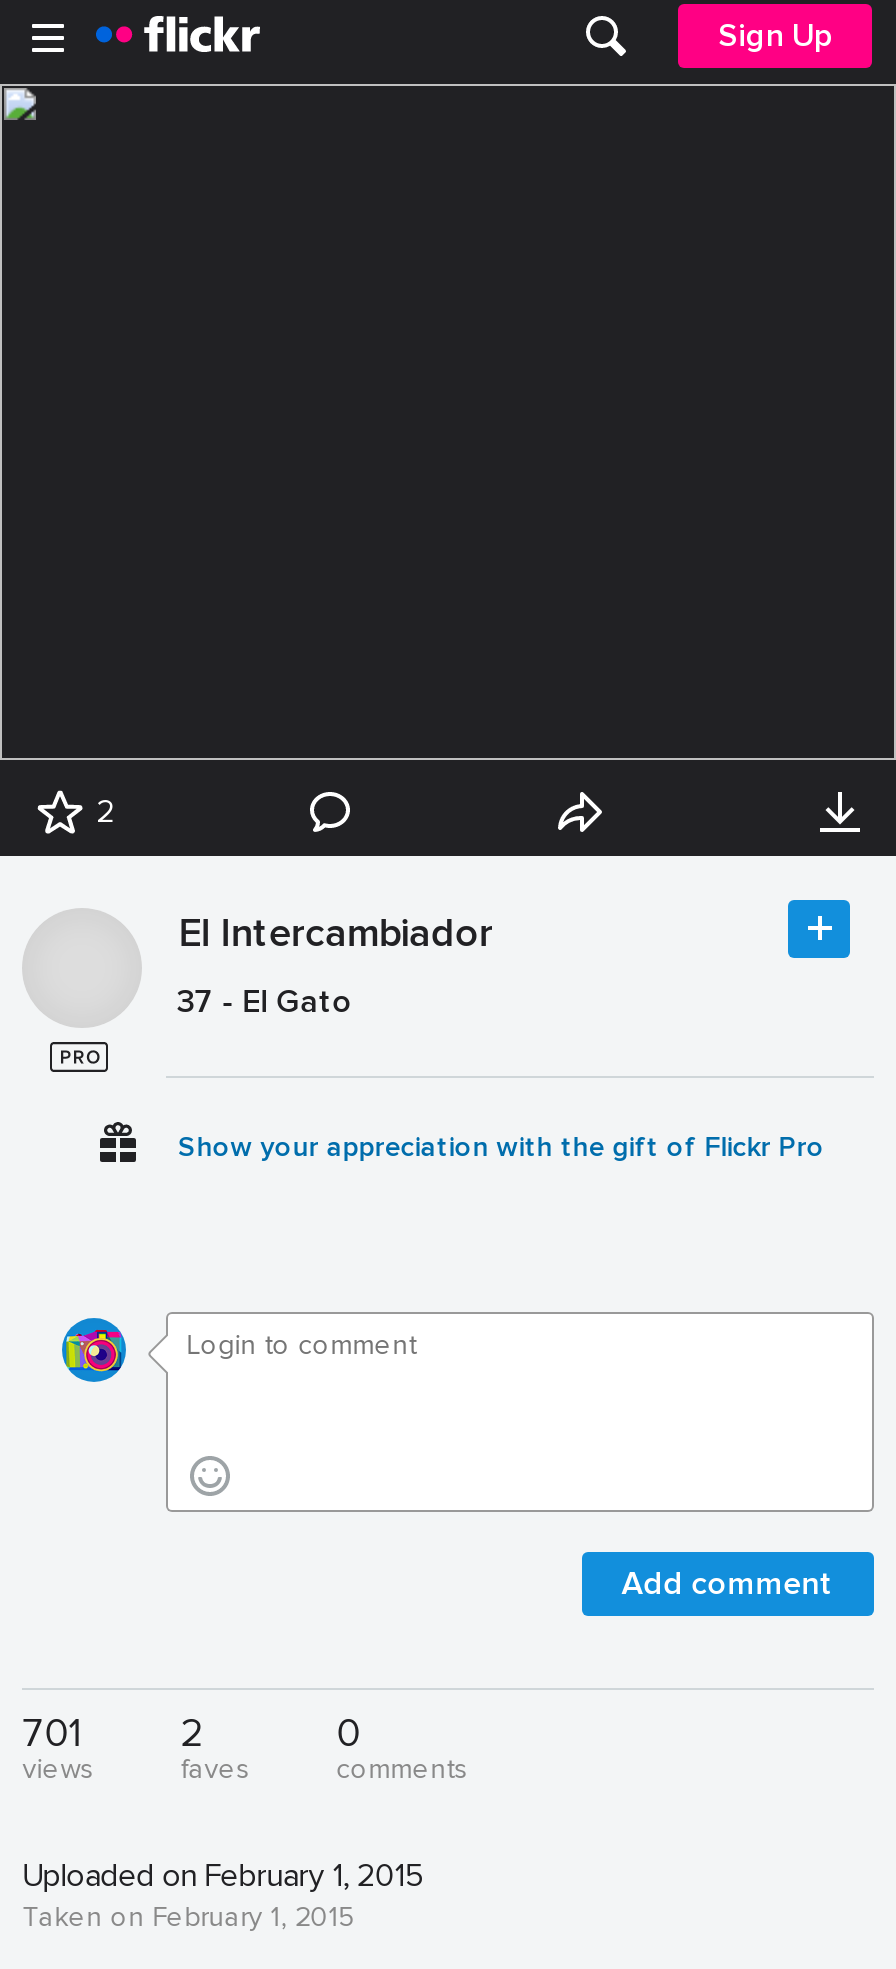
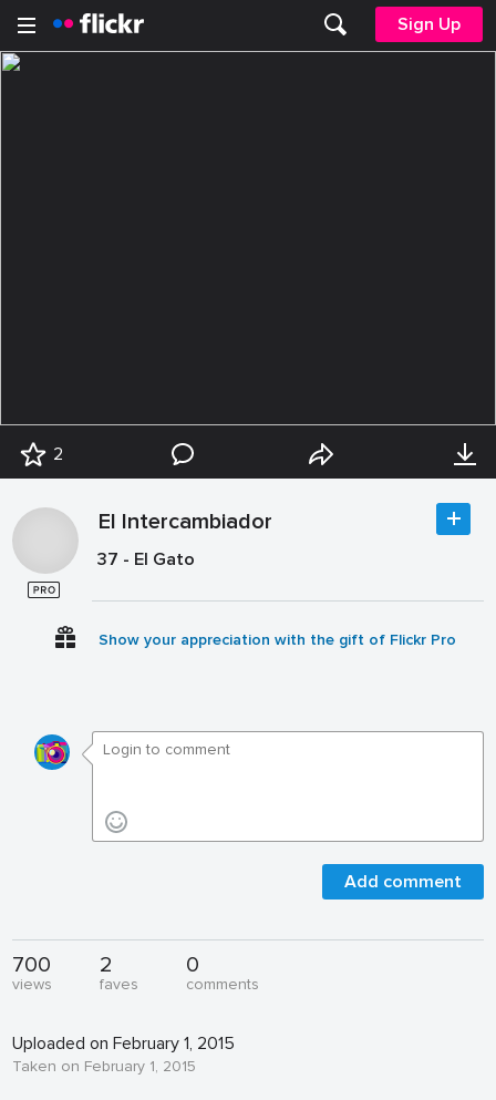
[22,1710,82,1758] 701 -> [12,952,51,978] 700

